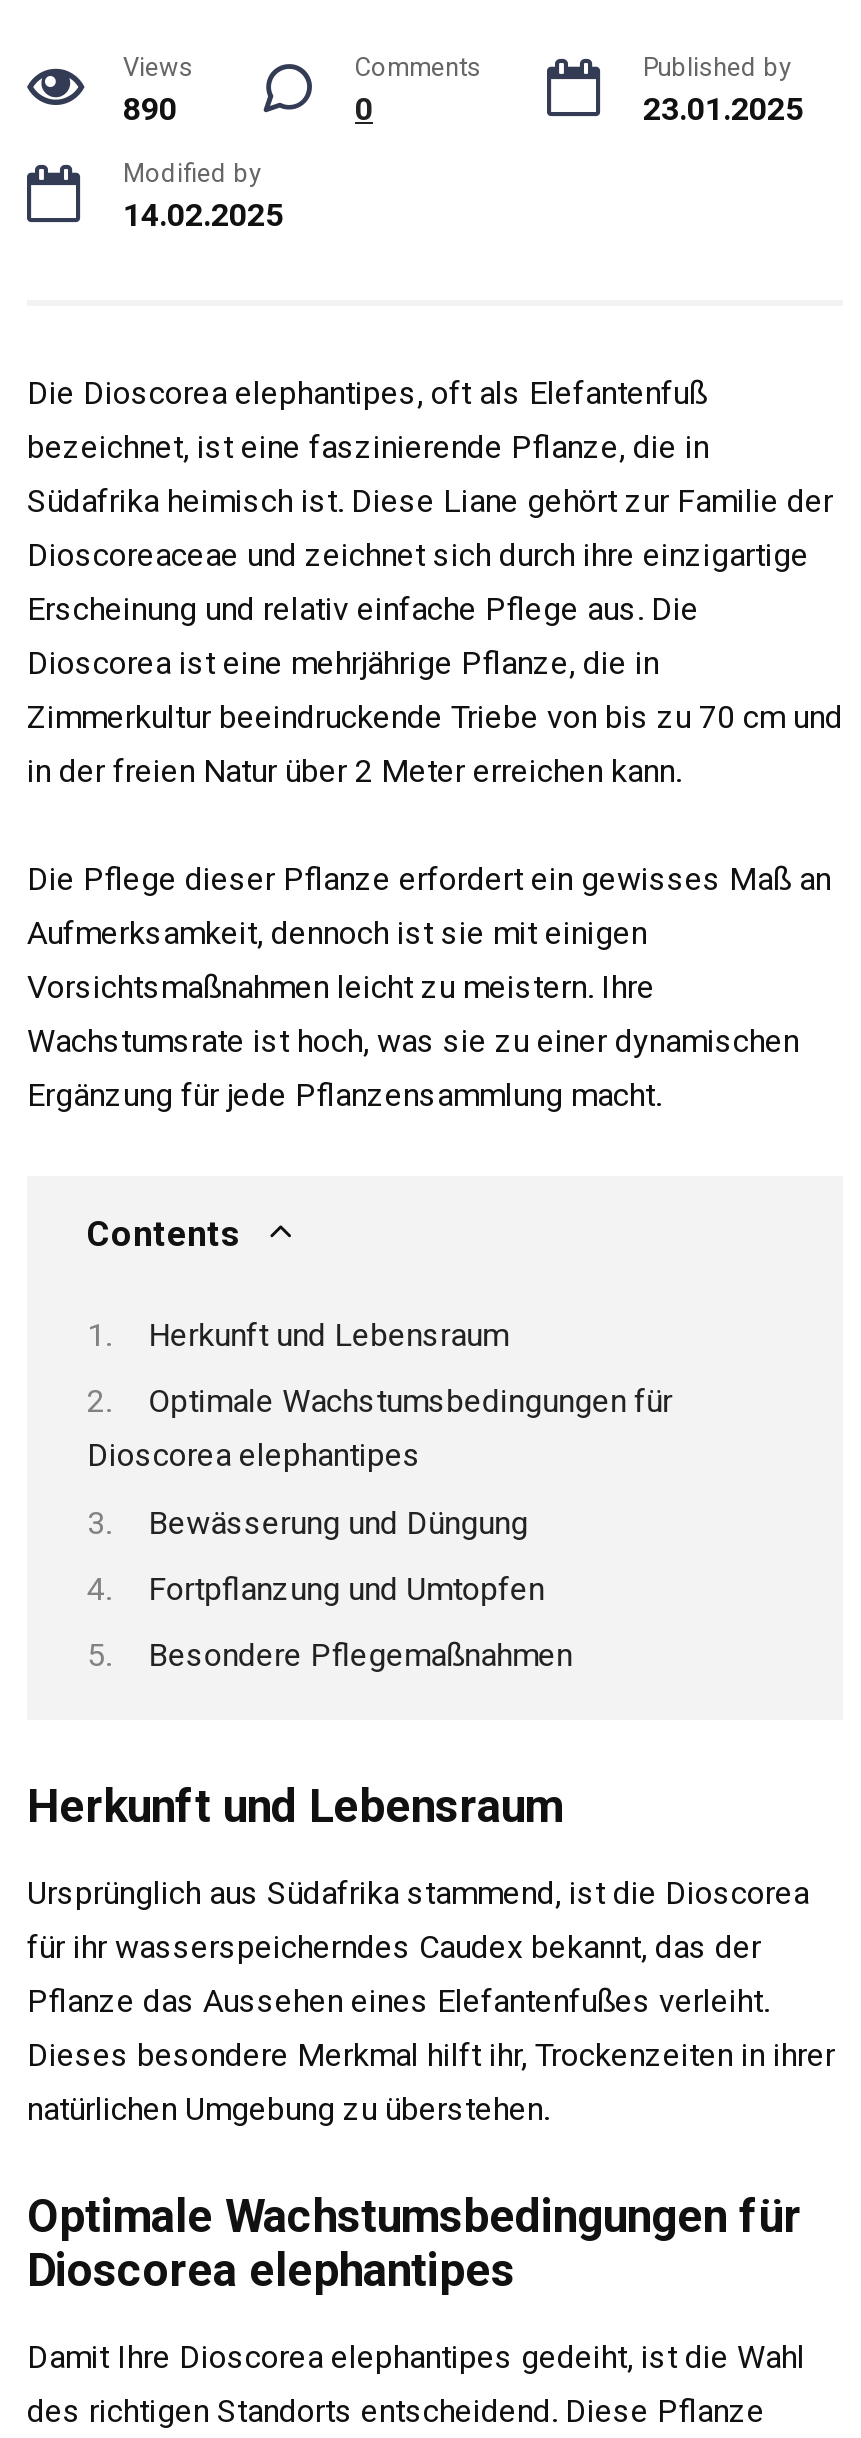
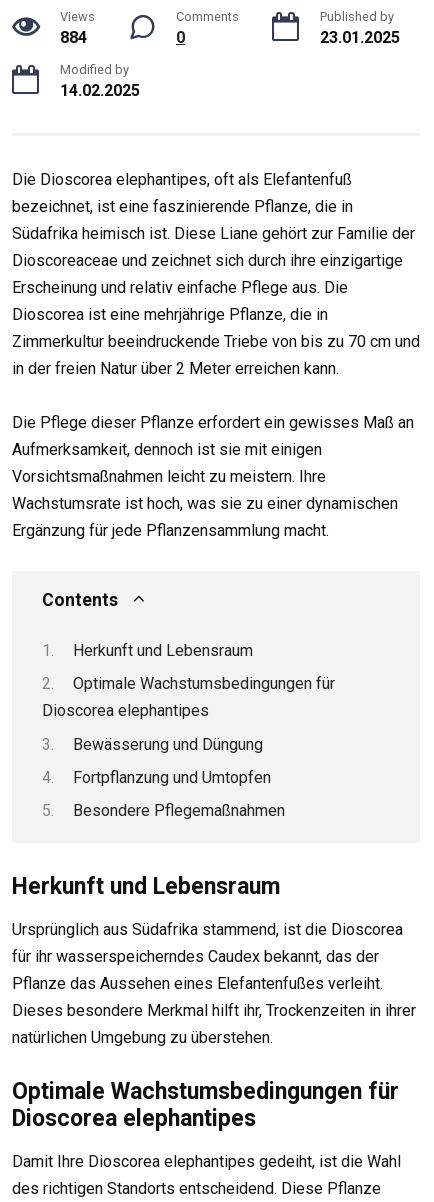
[123,90,177,128] 890 -> [60,28,87,47] 884

